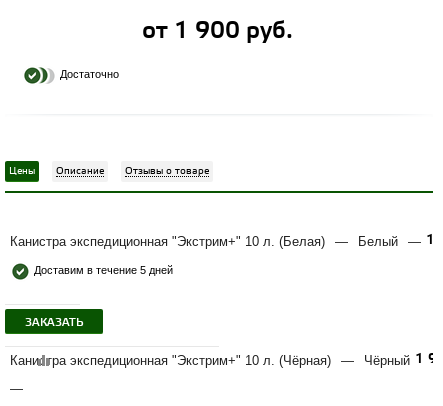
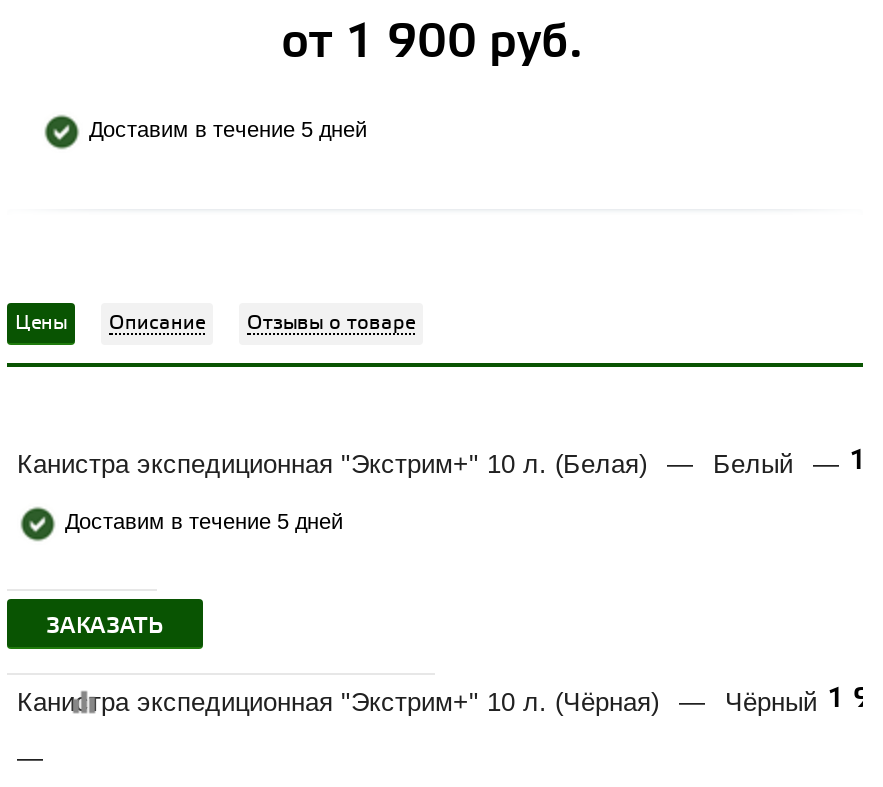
[67,68,119,80] Достаточно -> [103,118,367,142] Доставим в течение 5 дней

